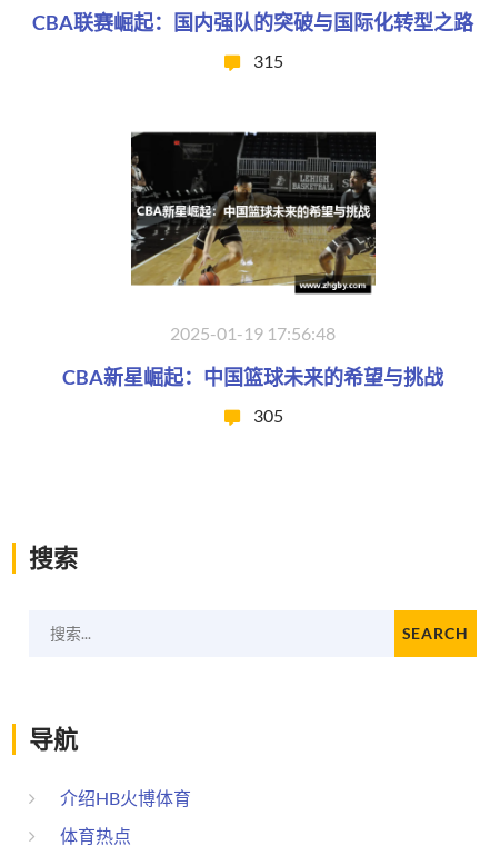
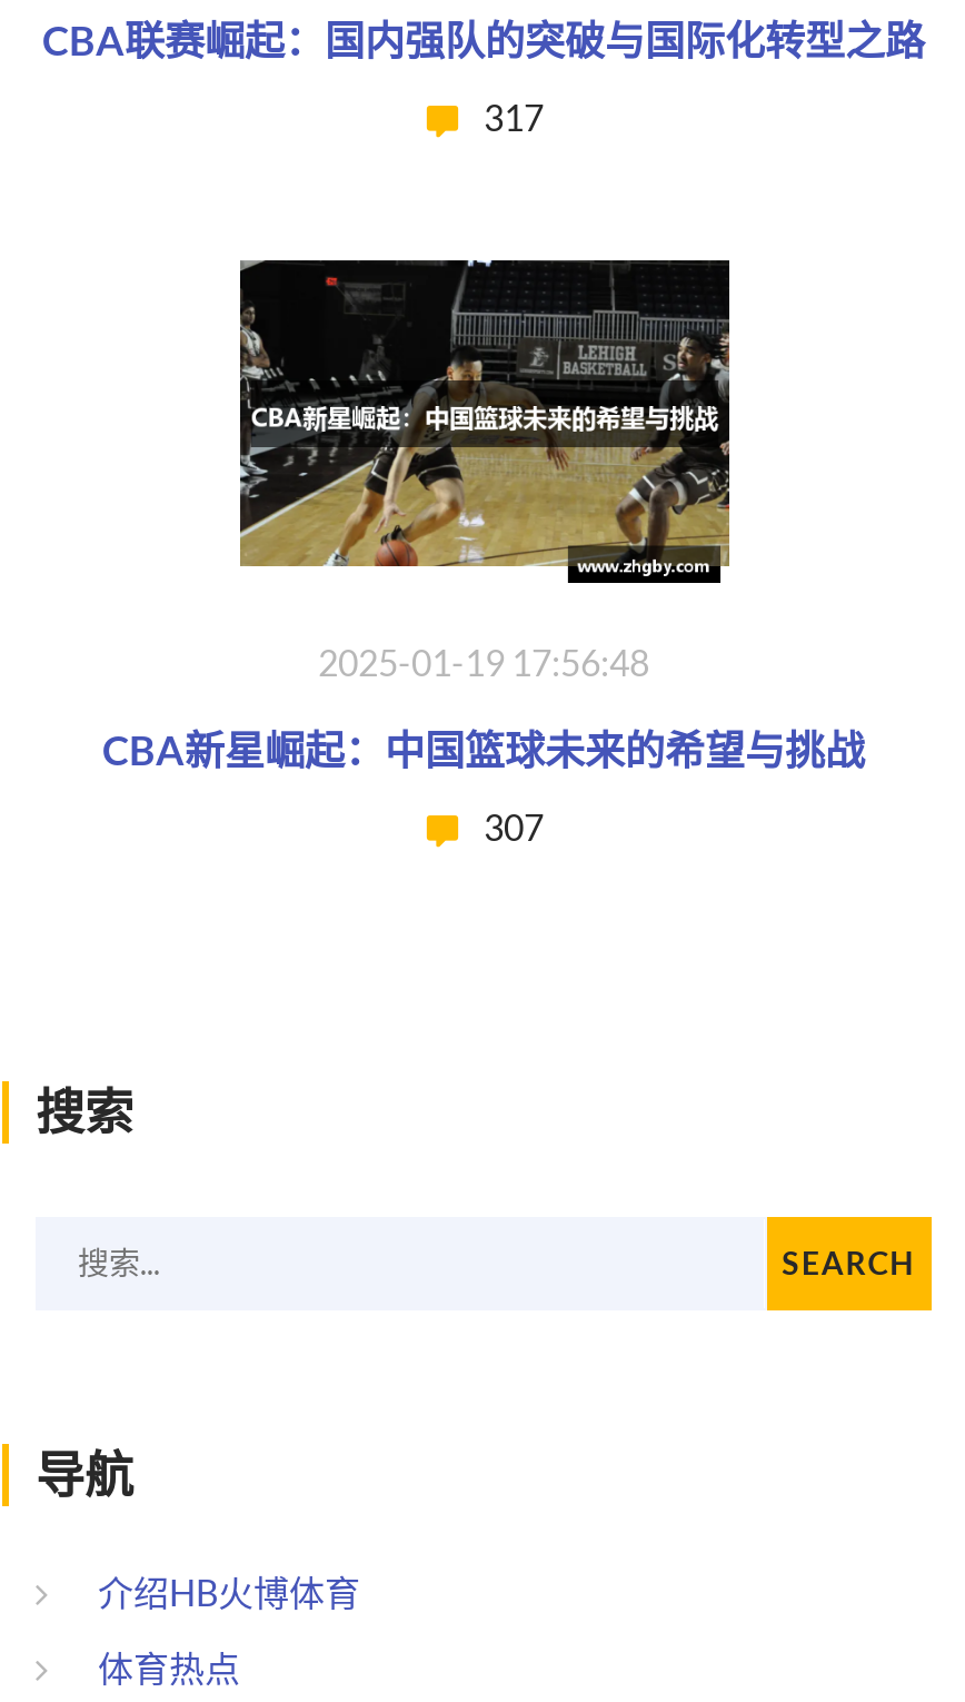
[249,50,283,71] 315 -> [477,95,544,138] 317
[249,404,283,425] 305 -> [477,805,544,847] 307

